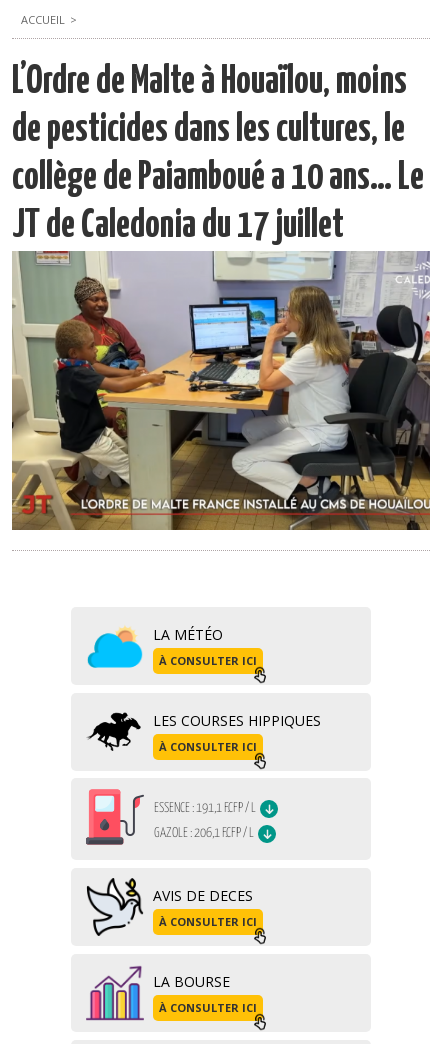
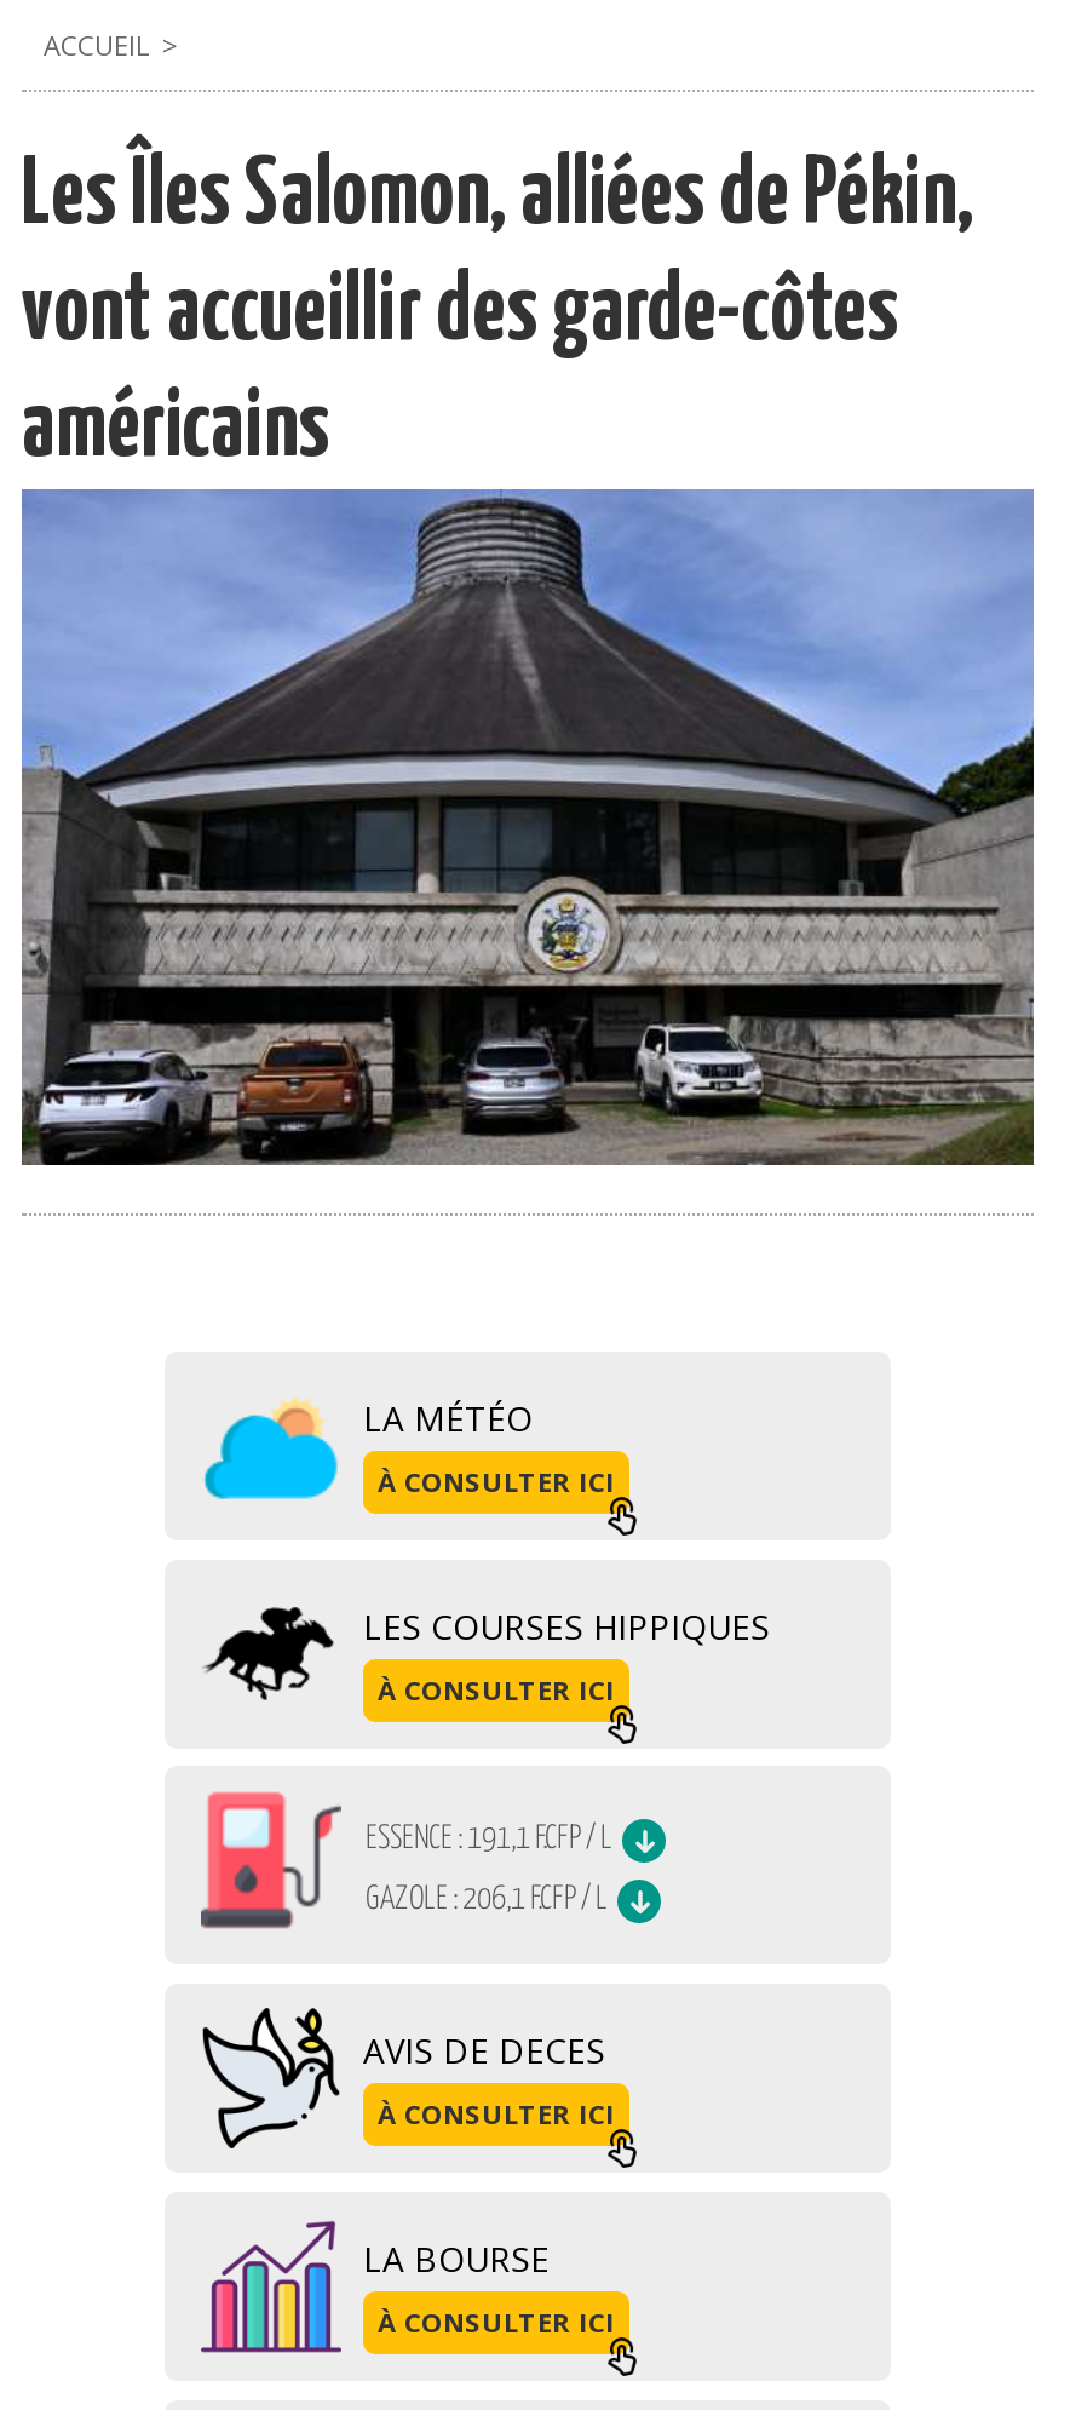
[12,64,424,245] L’Ordre de Malte à Houaïlou, moins | de pesticides dans les cultures, le | collège de Paiamboué a 10 ans… Le | JT de Caledonia du 17 juillet -> [22,153,973,475] Les Îles Salomon, alliées de Pékin, | vont accueillir des garde-côtes | américains
[11,251,430,531] [image] -> [19,494,1034,1167] [image]

